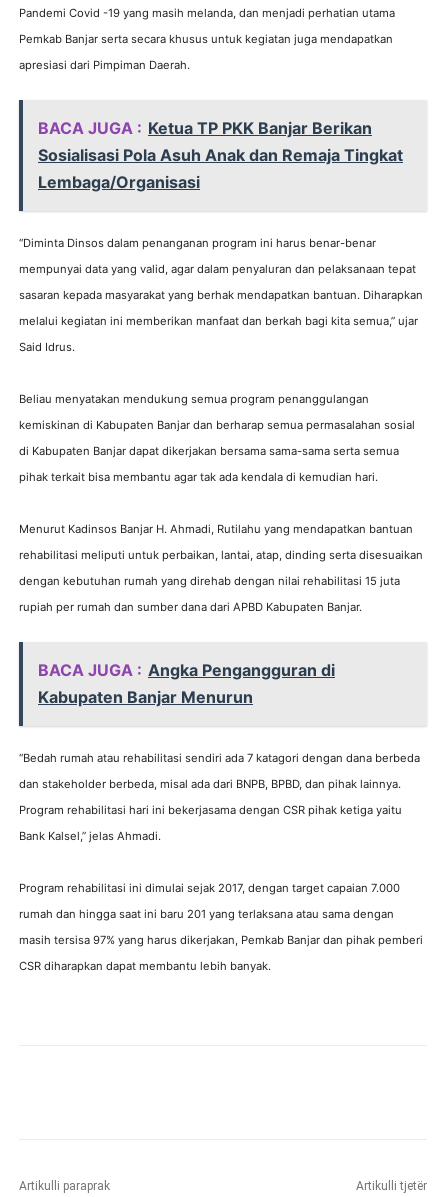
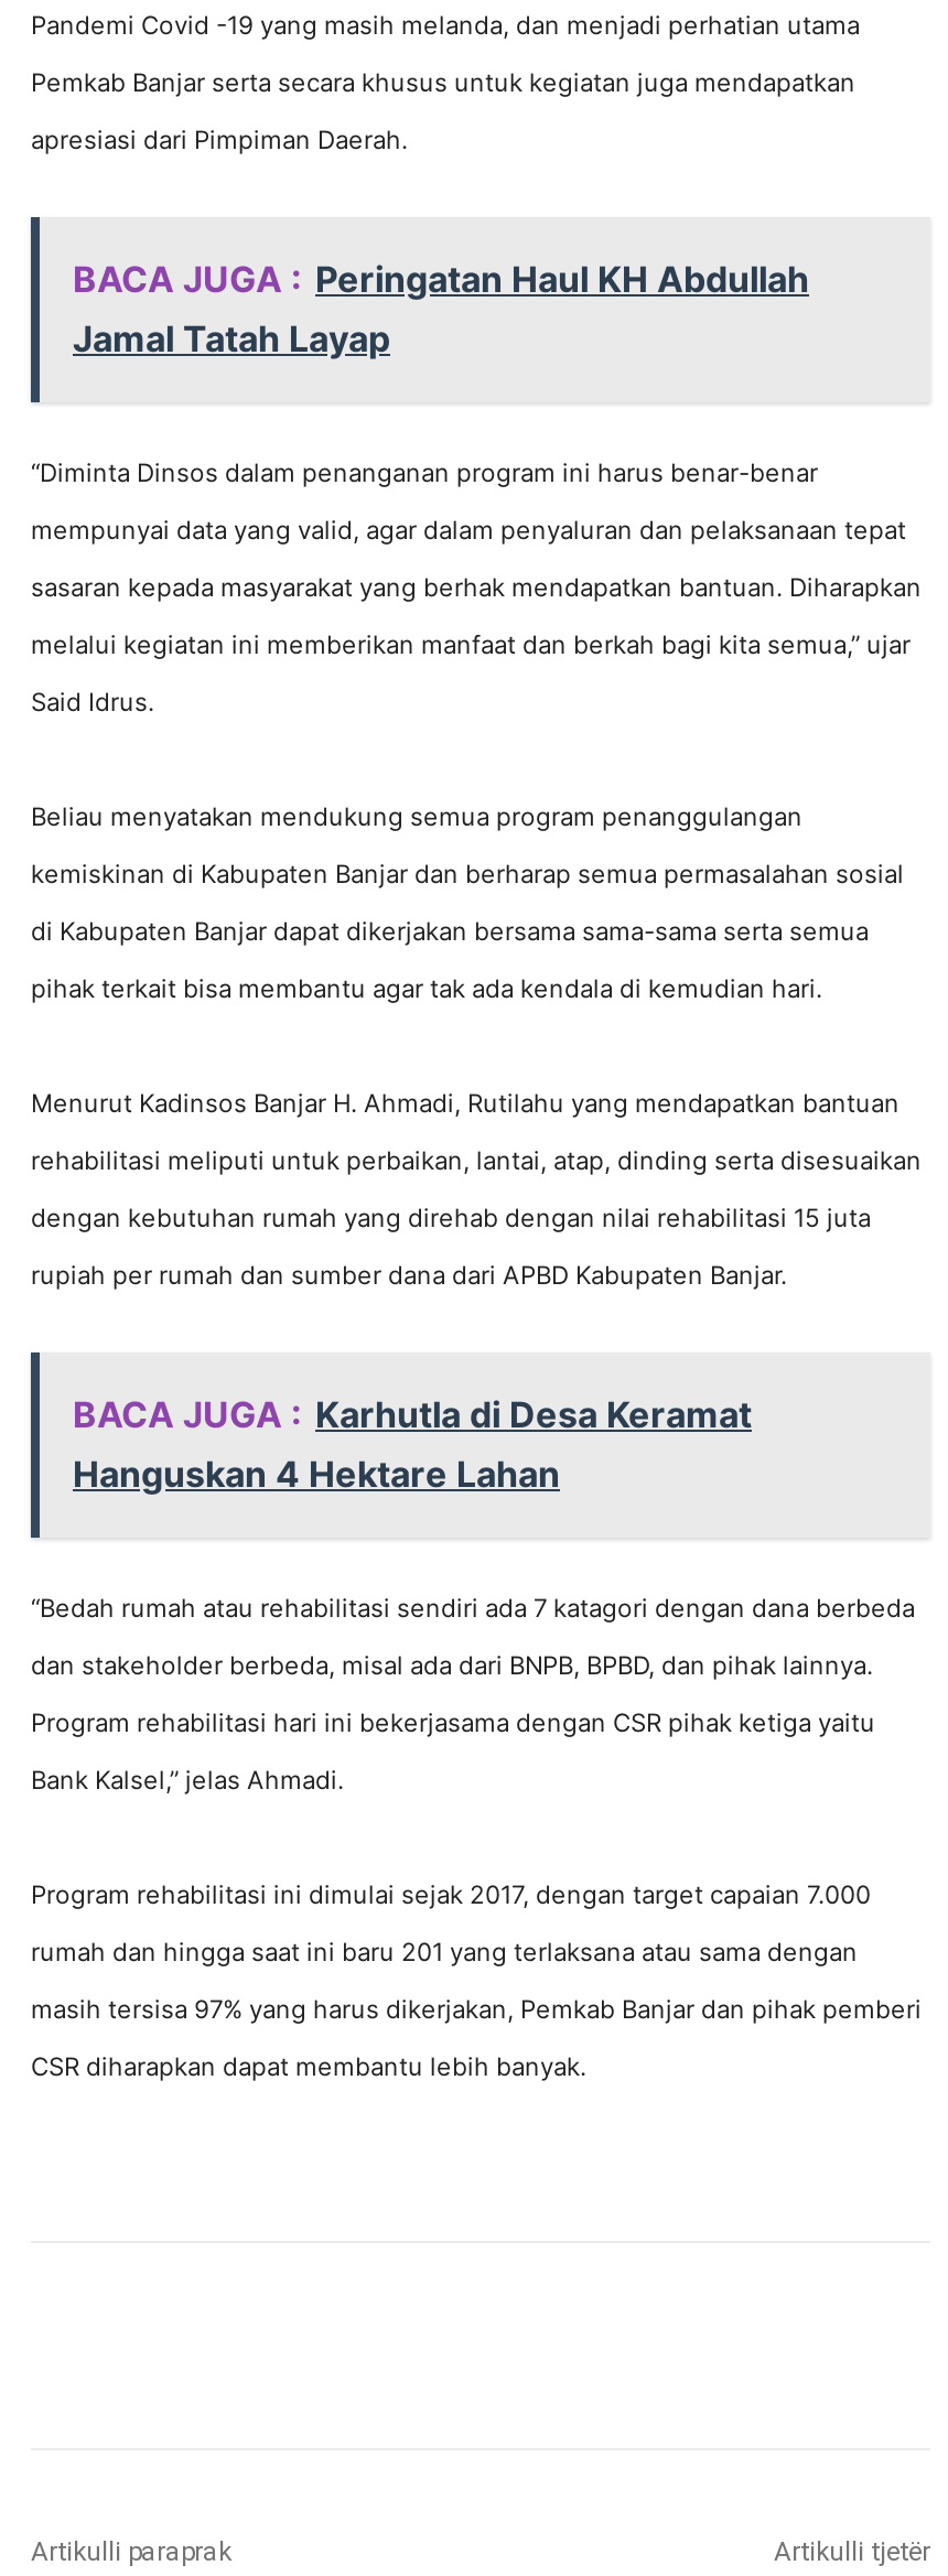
[38,118,403,192] BACA JUGA : Ketua TP PKK Banjar Berikan | Sosialisasi Pola Asuh Anak dan Remaja Tingkat | Lembaga/Organisasi -> [73,257,809,361] BACA JUGA : Peringatan Haul KH Abdullah | Jamal Tatah Layap
[38,660,335,707] BACA JUGA : Angka Pengangguran di | Kabupaten Banjar Menurun -> [73,1392,752,1496] BACA JUGA : Karhutla di Desa Keramat | Hanguskan 4 Hektare Lahan

